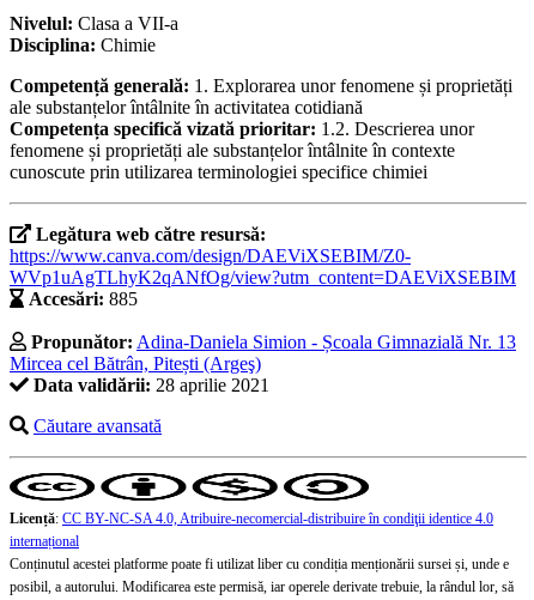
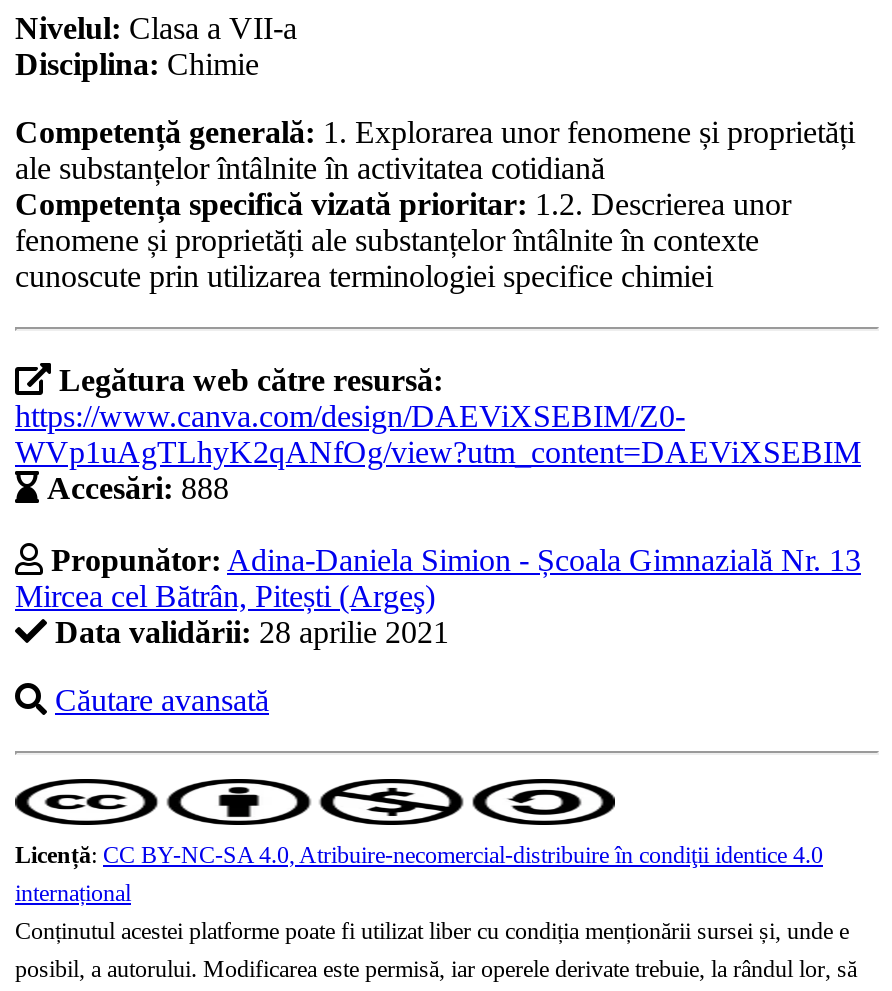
[29,289,138,309] Accesări: 885 -> [47,472,229,506] Accesări: 888

